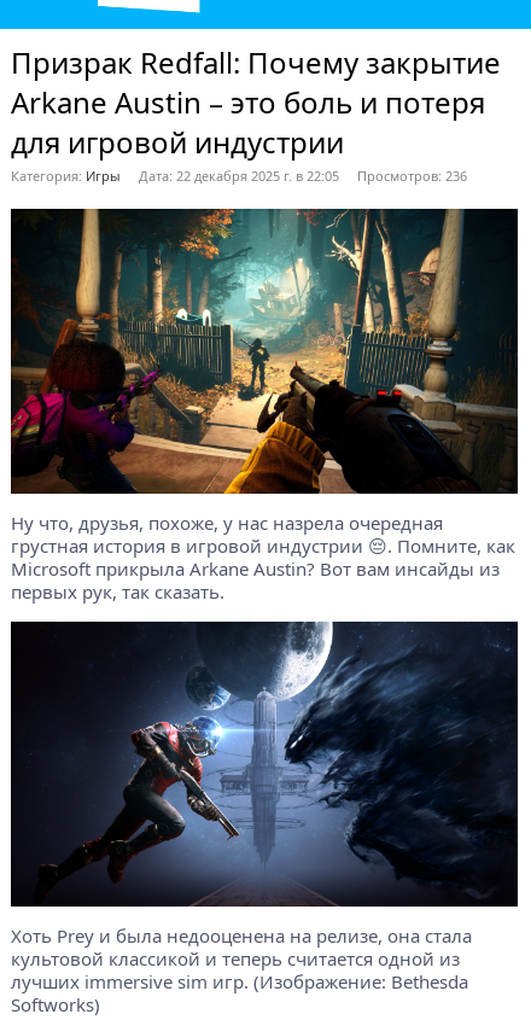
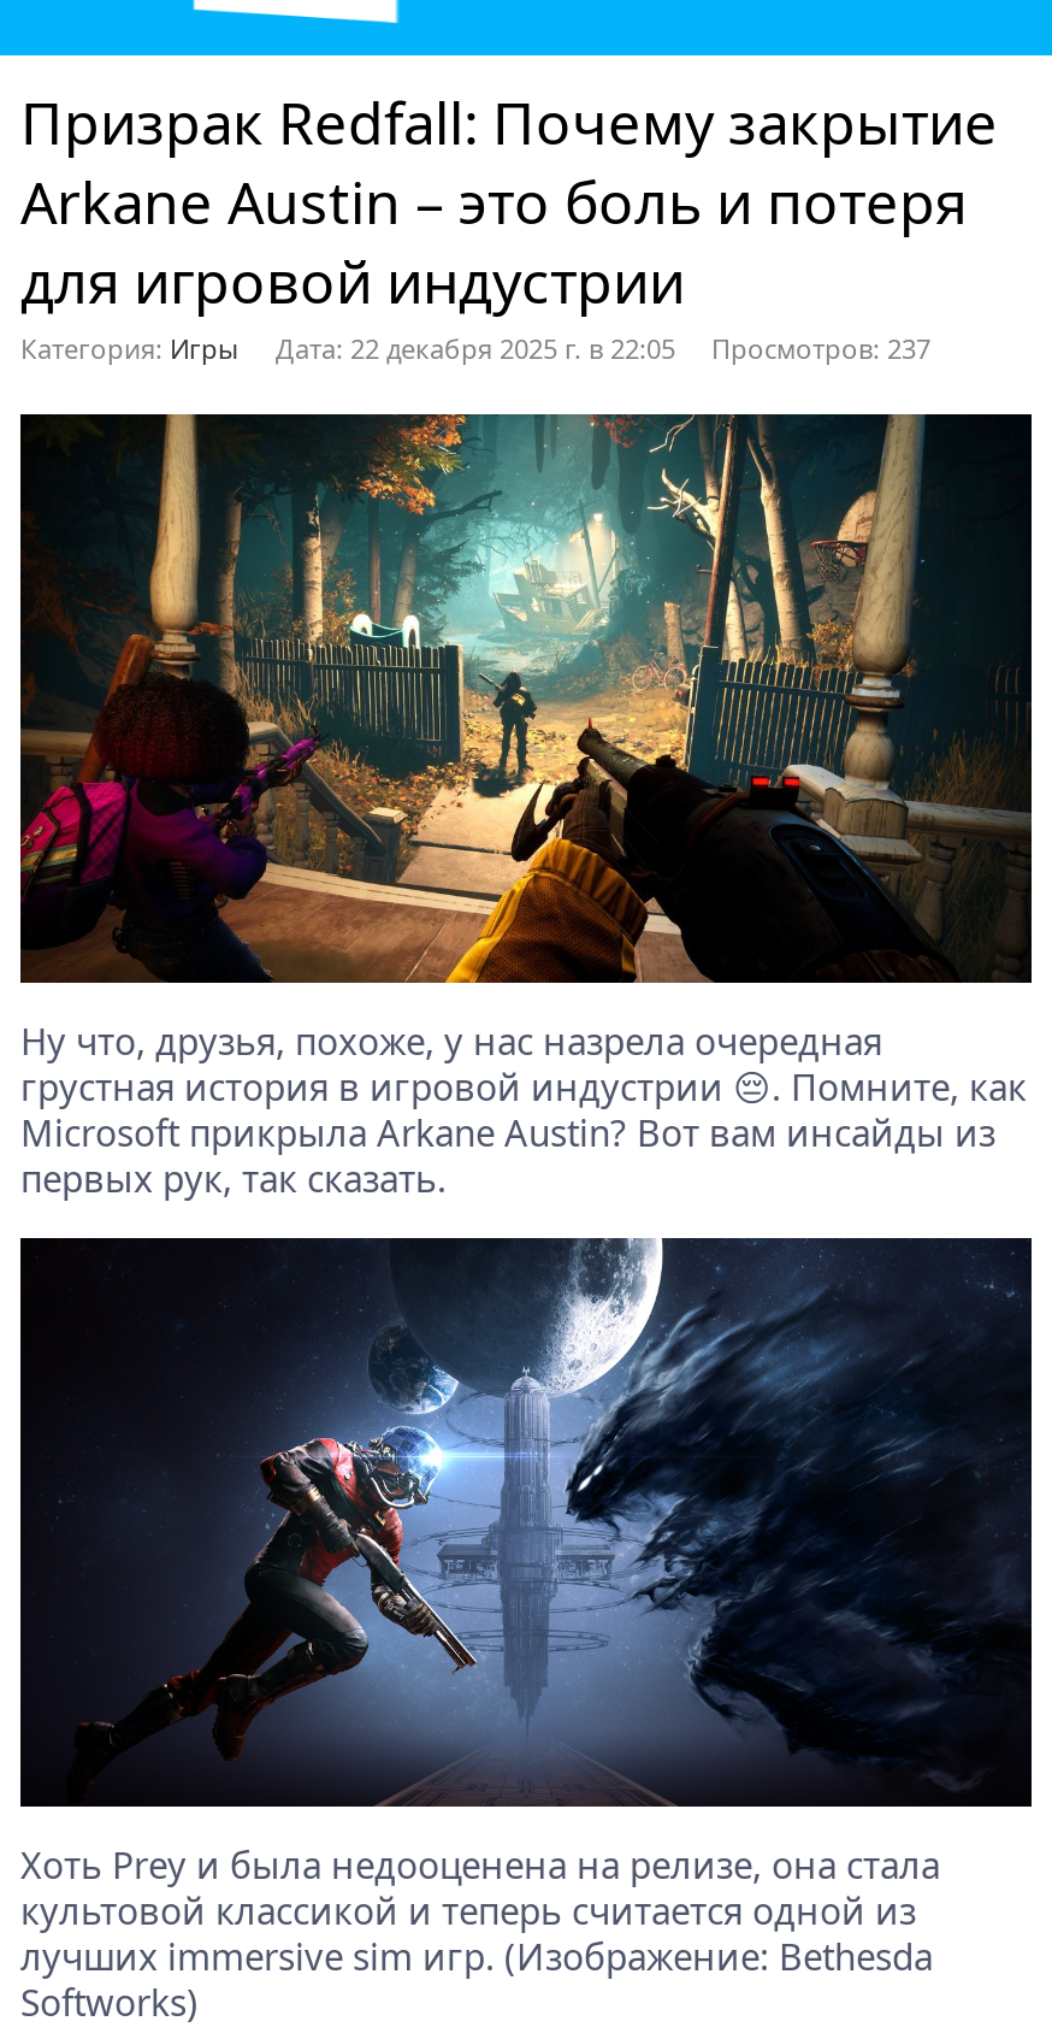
[11,166,467,184] Категория: Игры Дата: 22 декабря 2025 г. в 22:05 Просмотров: 236 -> [20,329,930,365] Категория: Игры Дата: 22 декабря 2025 г. в 22:05 Просмотров: 237

